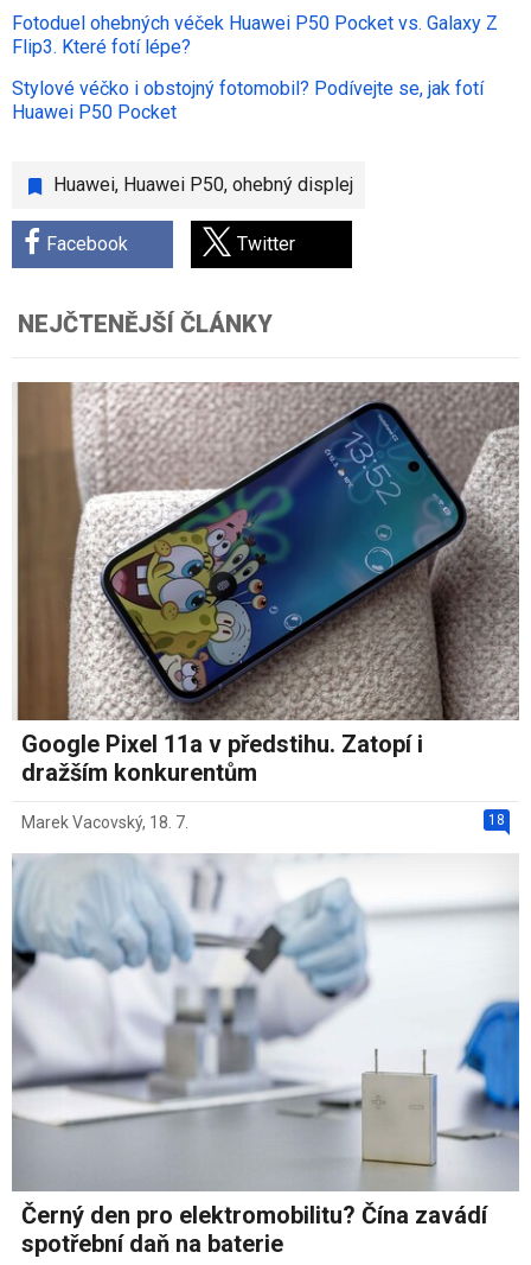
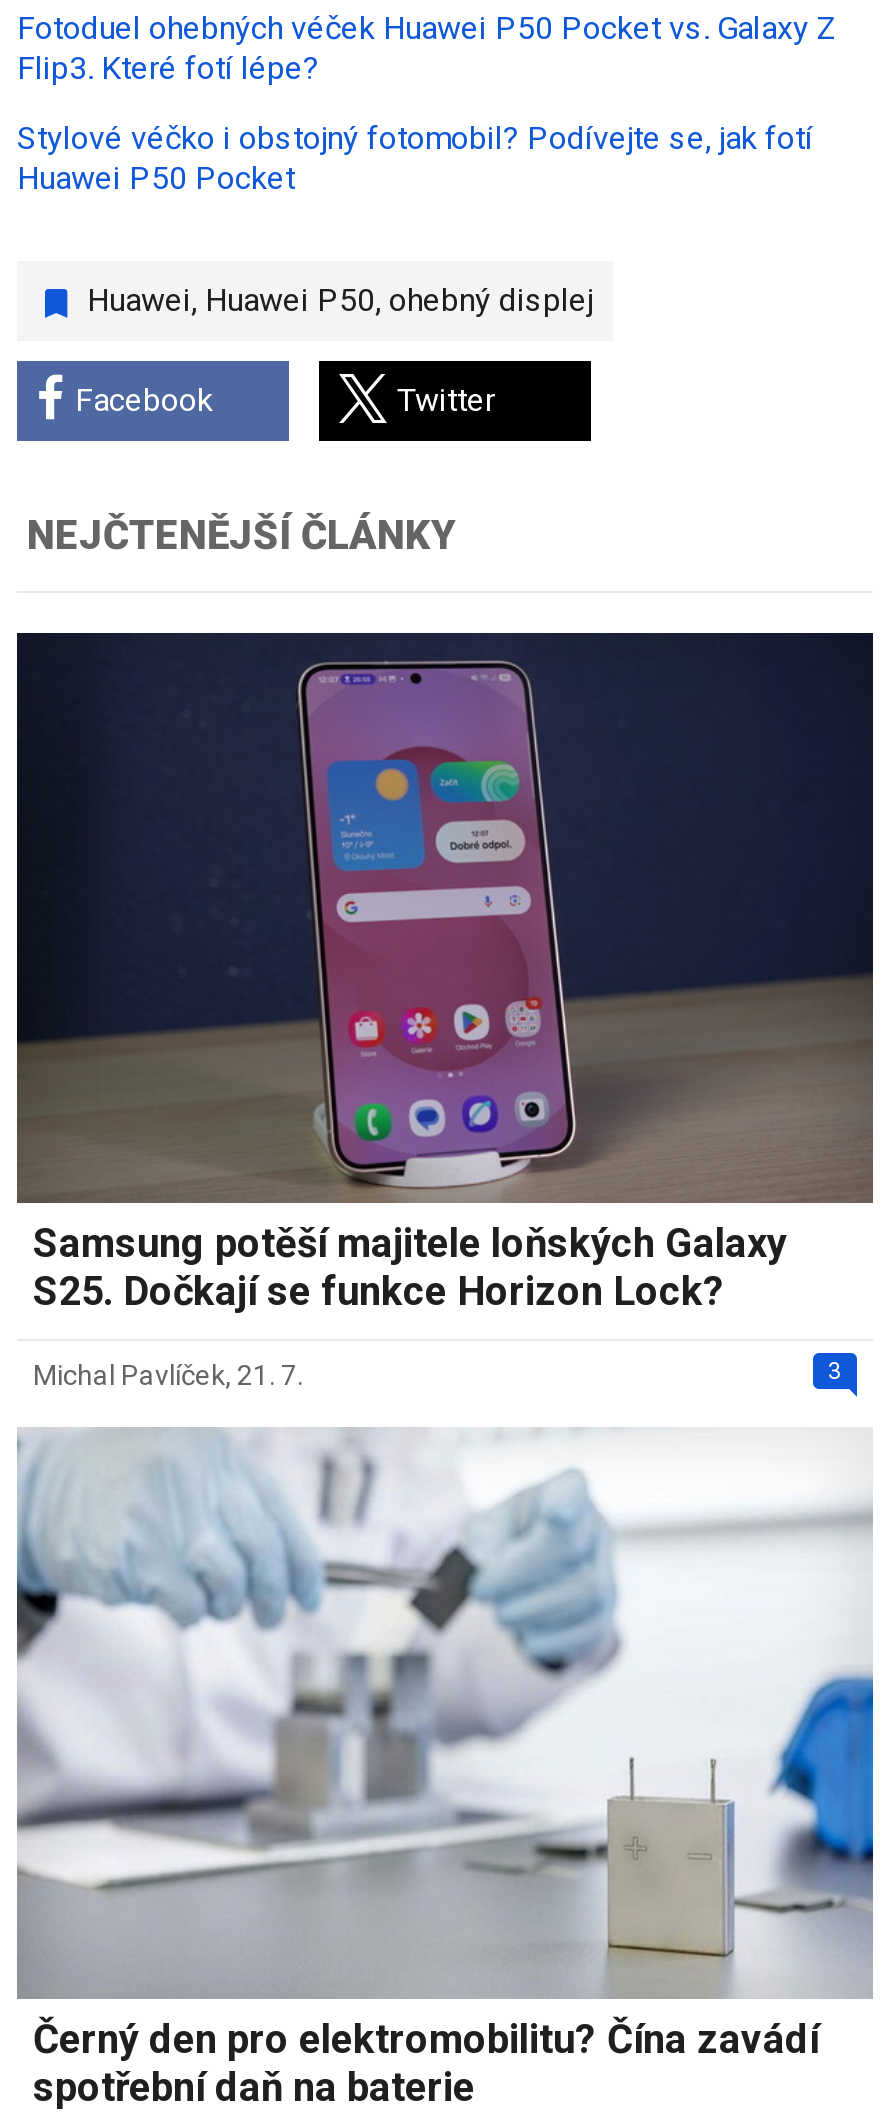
[12,381,520,787] [image] | Google Pixel 11a v předstihu. Zatopí i | dražším konkurentům -> [15,631,875,1315] [image] | Samsung potěší majitele loňských Galaxy | S25. Dočkají se funkce Horizon Lock?
[21,812,505,832] 18 | Marek Vacovský, 18. 7. -> [33,1357,842,1391] 3 | Michal Pavlíček, 21. 7.

